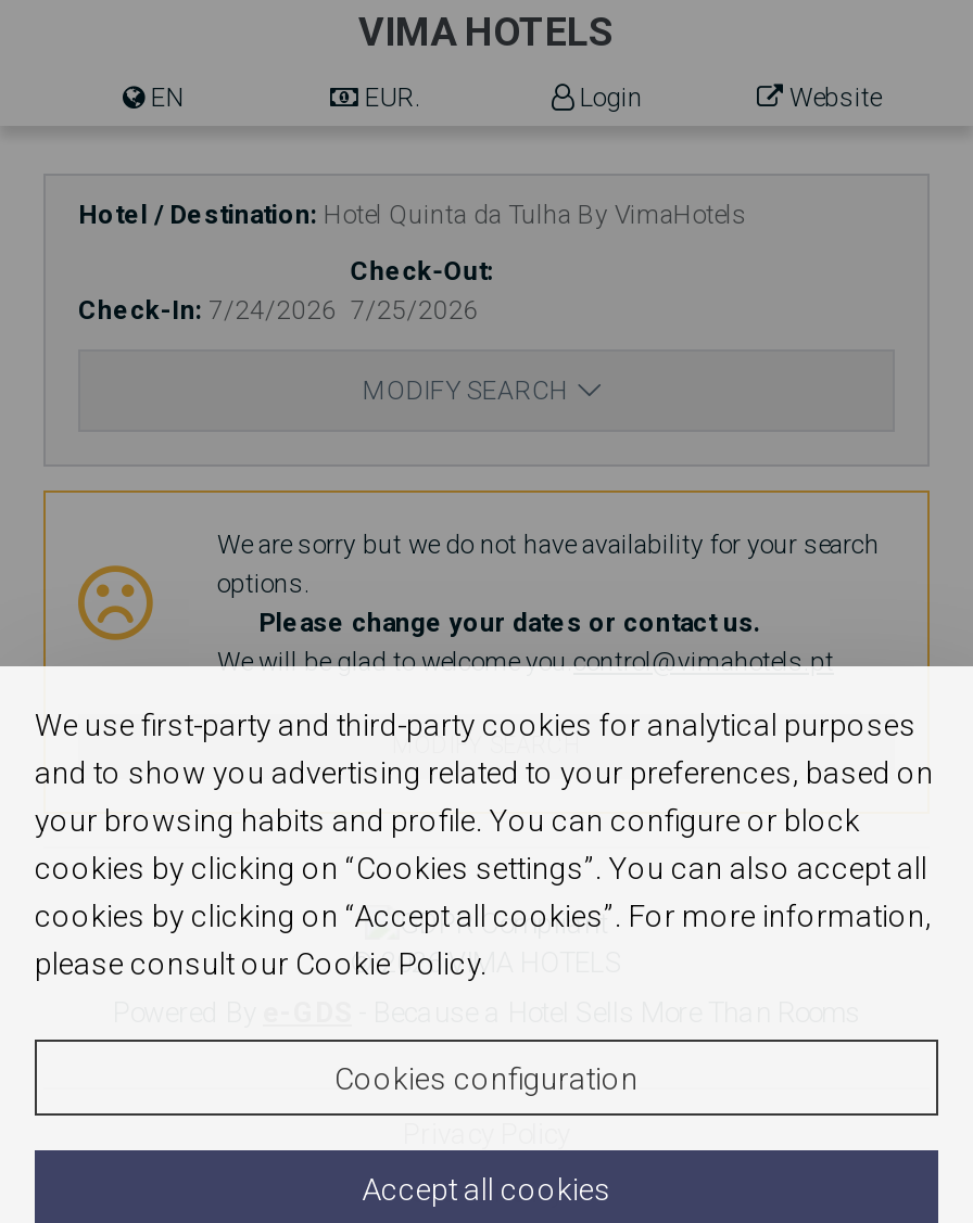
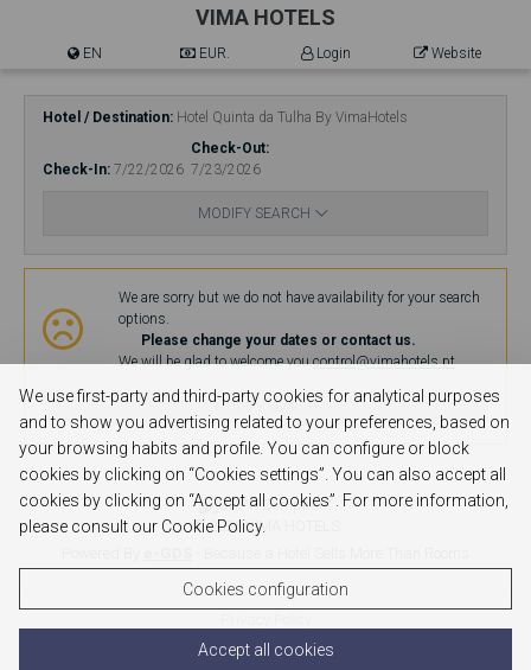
[78,295,337,326] Check-In 7/24/2026 -> [43,161,184,178] Check-In 7/22/2026
[350,295,478,326] 7/25/2026 -> [191,161,261,178] 7/23/2026

